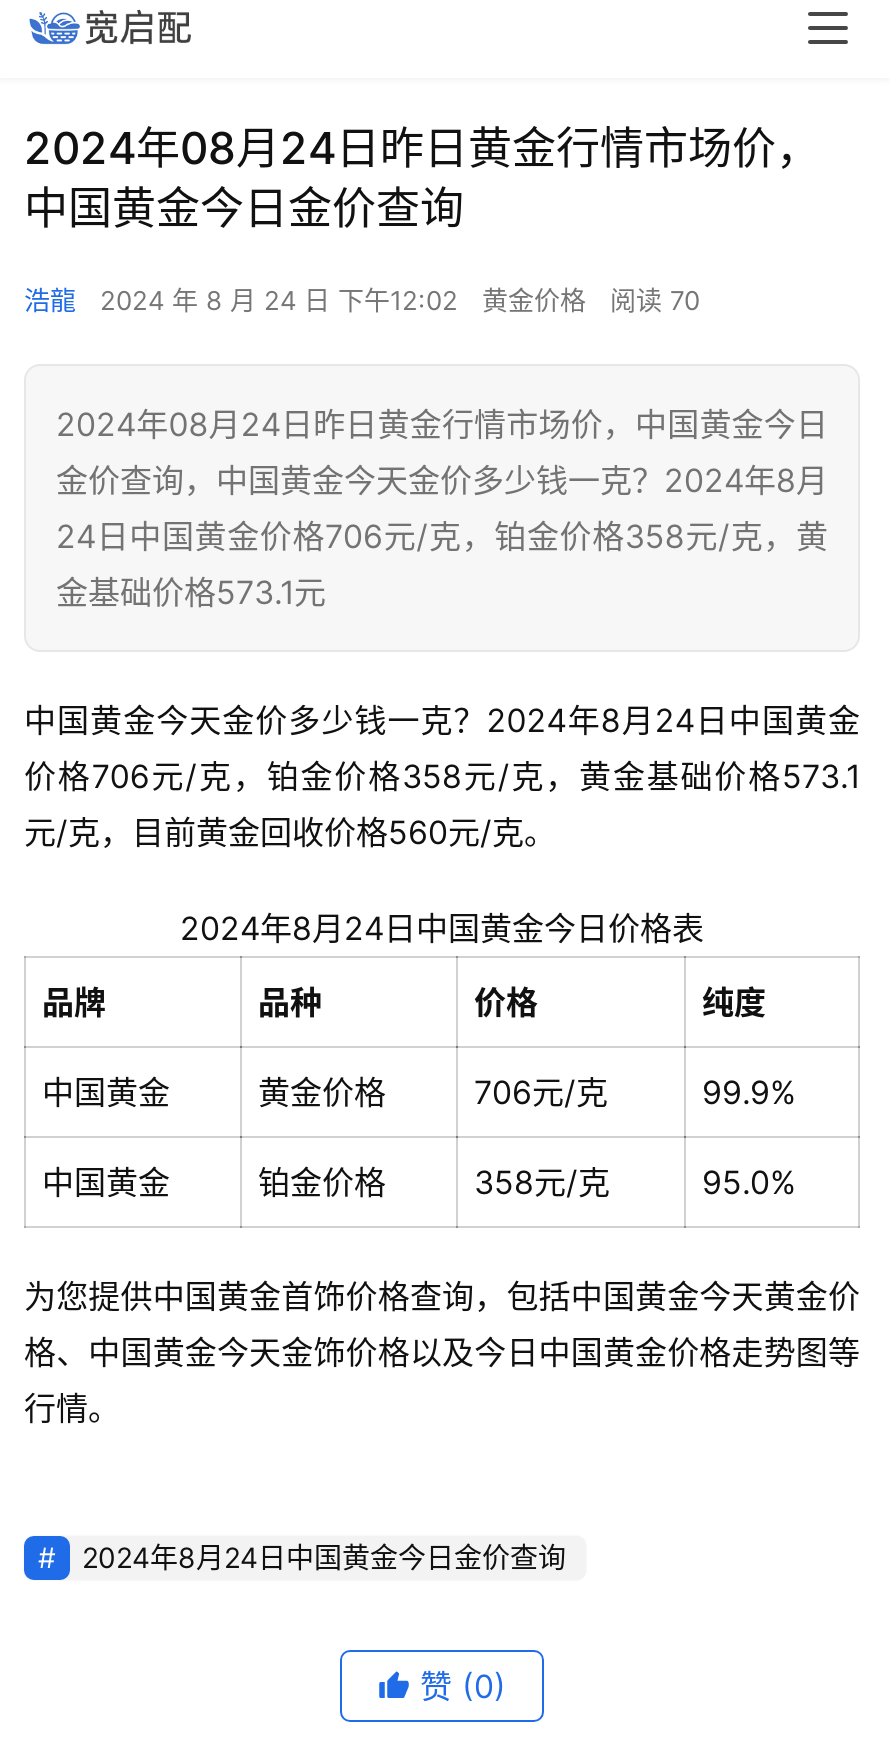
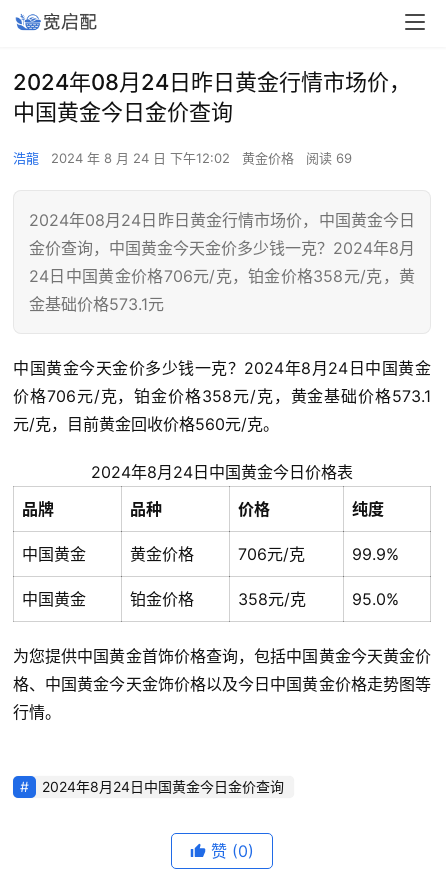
[24,284,700,316] 浩龍 2024 年 8 月 24 日 下午12:02 黄金价格 阅读 70 -> [13,150,352,166] 浩龍 2024 年 8 月 24 日 下午12:02 黄金价格 阅读 69

